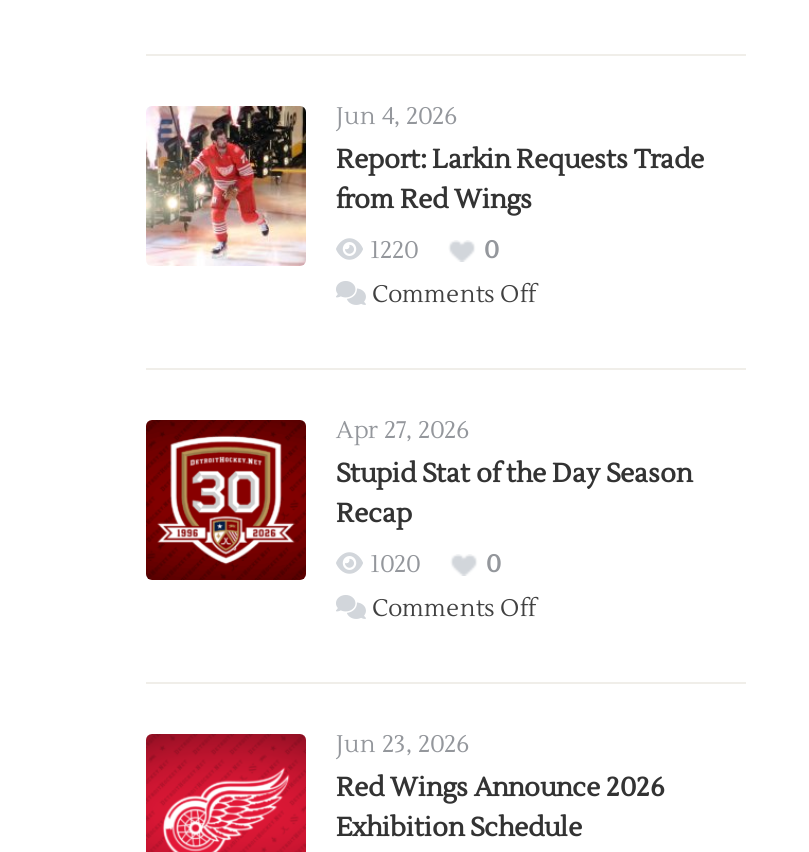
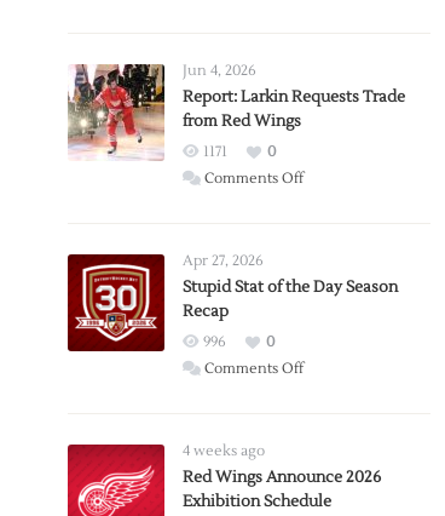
[364,236,418,266] 1220 -> [200,143,227,161] 1171
[364,550,420,580] 1020 -> [200,333,226,351] 996
[336,730,470,760] Jun 23, 2026 -> [183,442,265,460] 4 weeks ago

